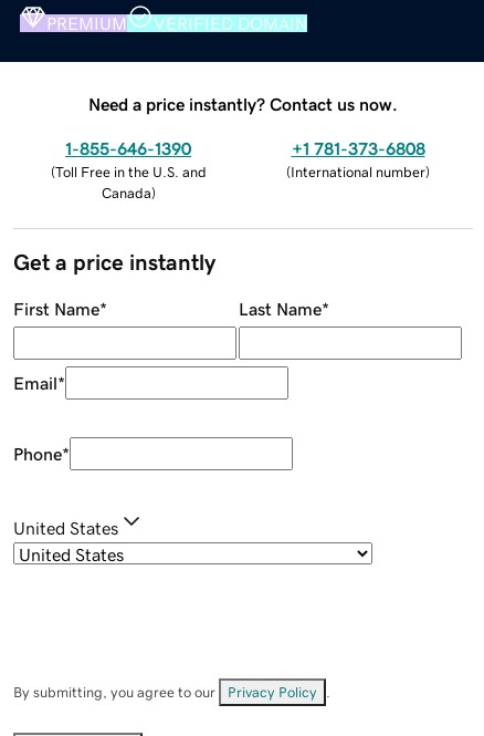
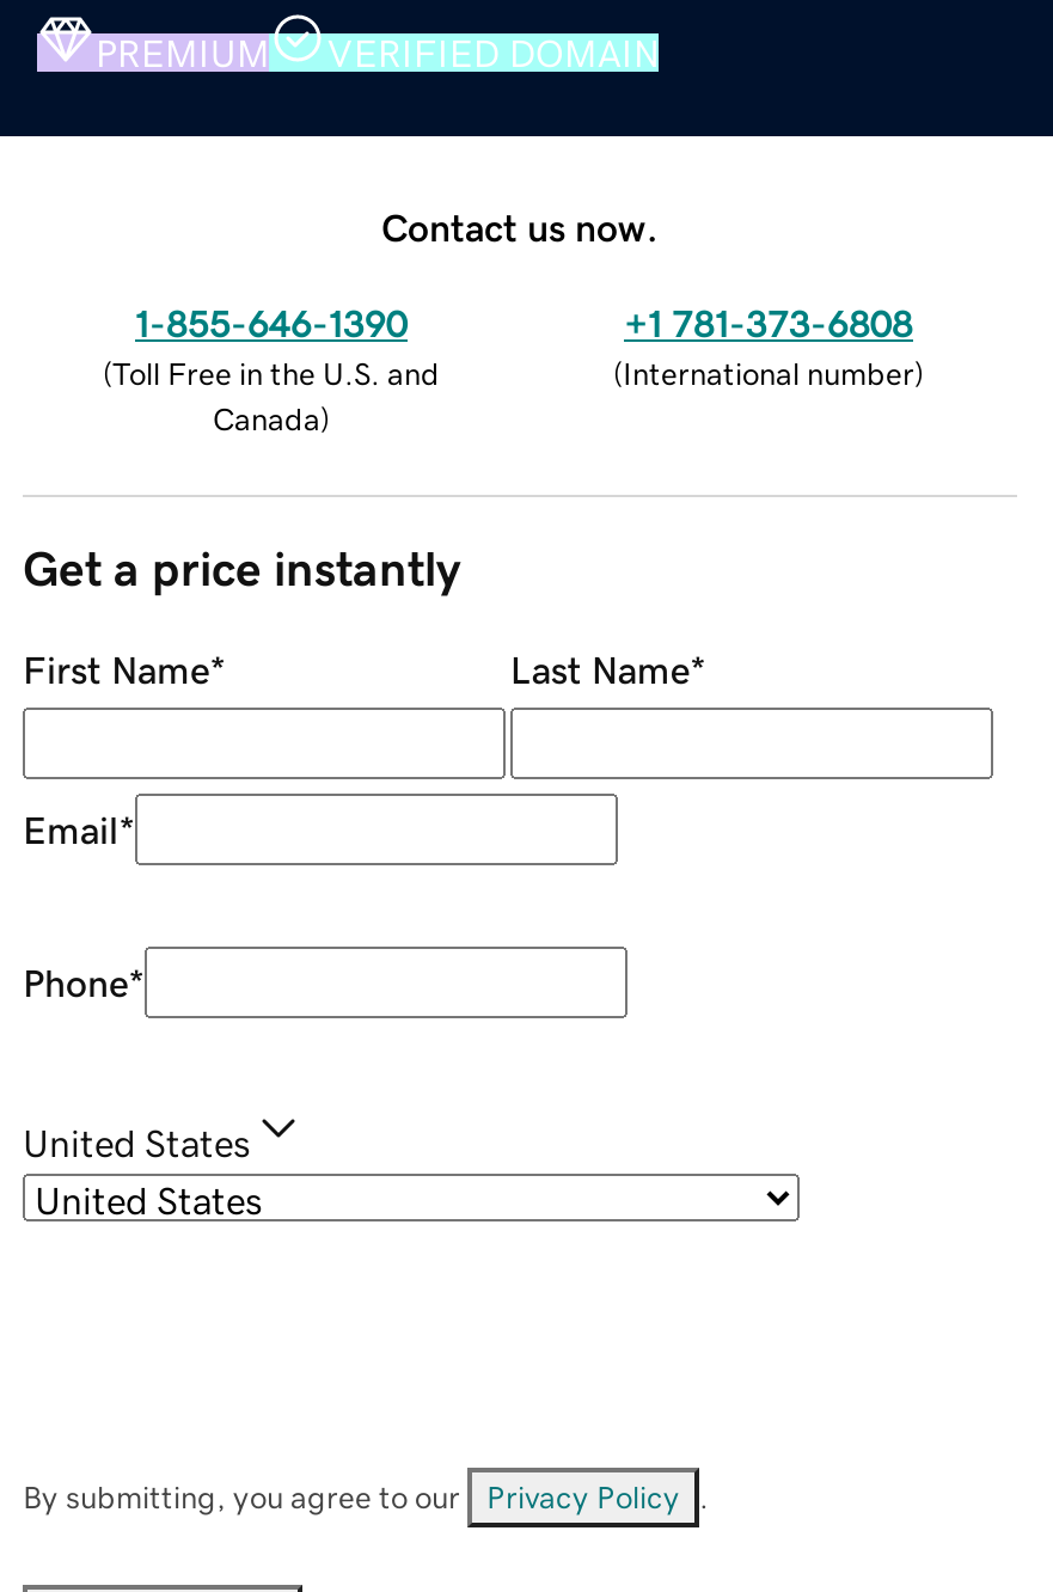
[88,95,398,112] Need a price instantly? Contact us now. -> [381,207,659,245] Contact us now.

